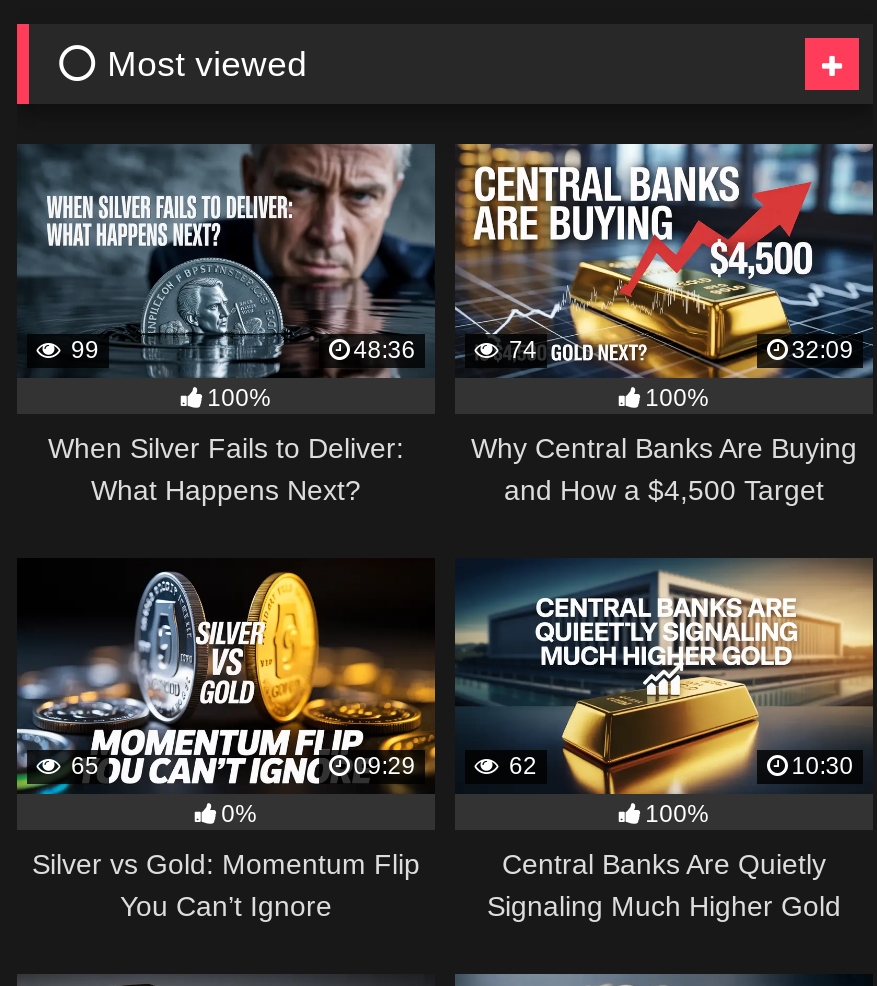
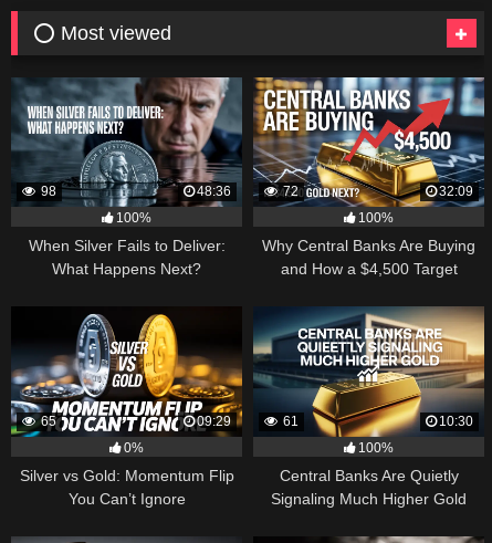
[65,338,99,366] 99 -> [38,184,56,200] 98
[503,338,537,366] 74 -> [280,184,299,200] 72
[503,753,537,781] 62 -> [280,414,299,430] 61

